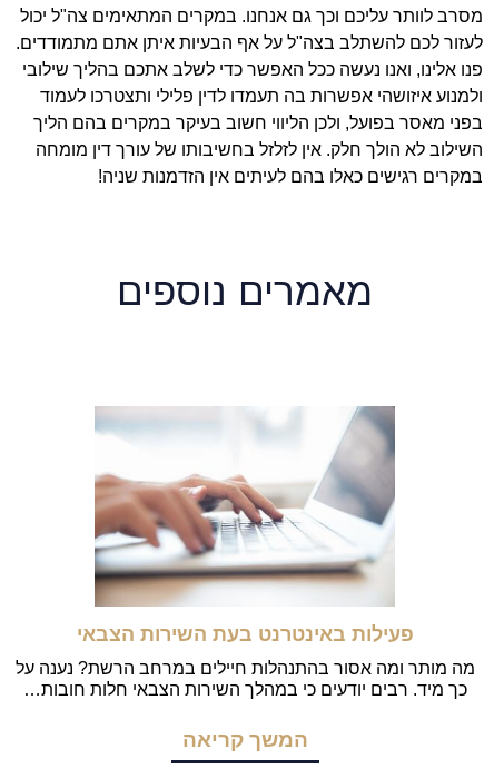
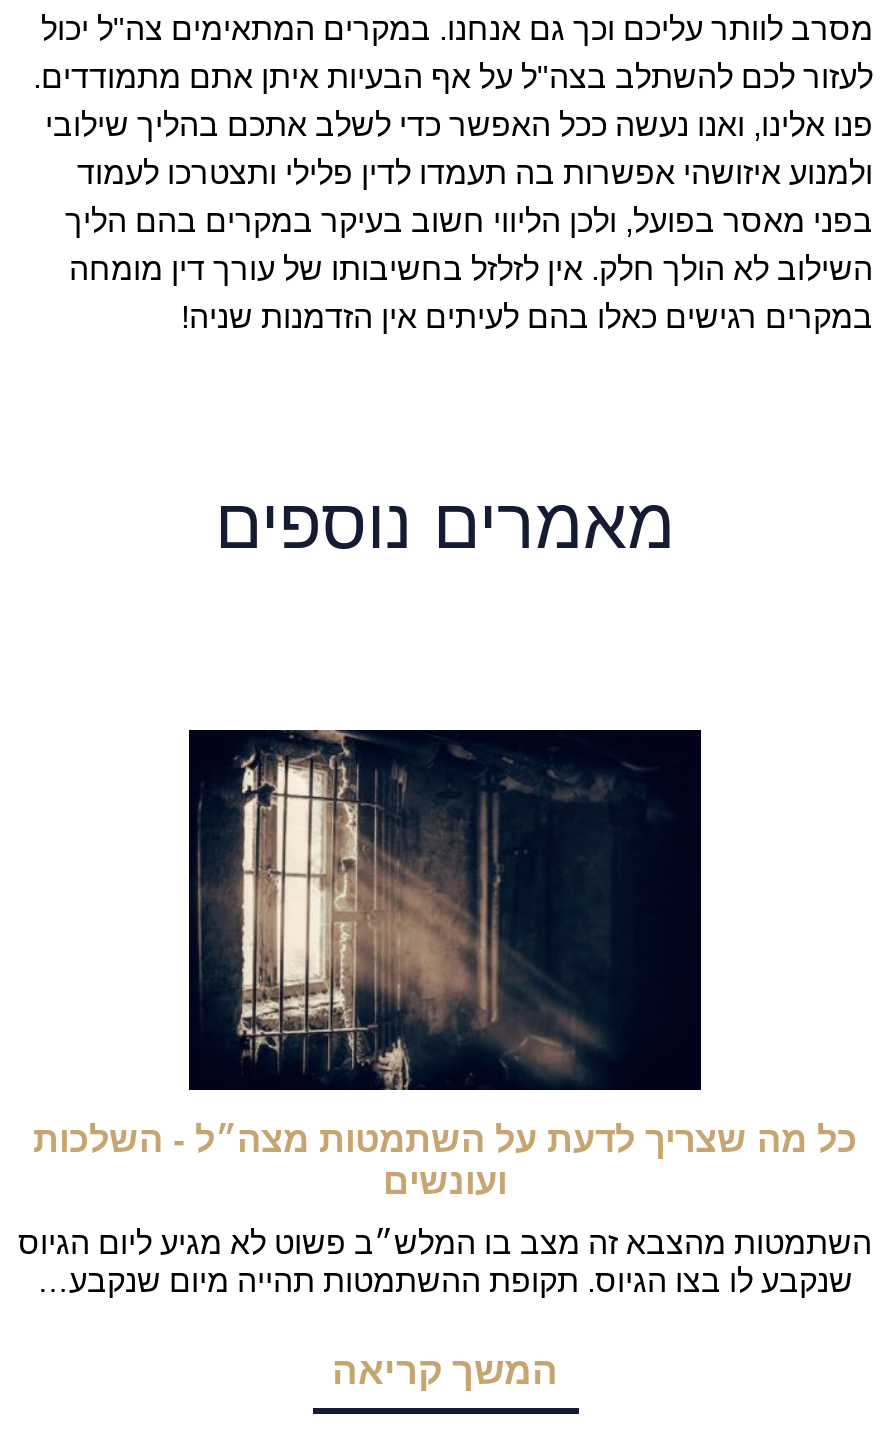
[76,405,413,645] [image] | פעילות באינטרנט בעת השירות הצבאי -> [33,728,857,1201] [image] | כל מה שצריך לדעת על השתמטות מצה״ל - השלכות | ועונשים
[15,658,475,698] מה מותר ומה אסור בהתנהלות חיילים במרחב הרשת? נענה על | כך מיד. רבים יודעים כי במהלך השירות הצבאי חלות חובות… -> [18,1225,872,1297] השתמטות מהצבא זה מצב בו המלש״ב פשוט לא מגיע ליום הגיוס | שנקבע לו בצו הגיוס. תקופת ההשתמטות תהייה מיום שנקבע…

